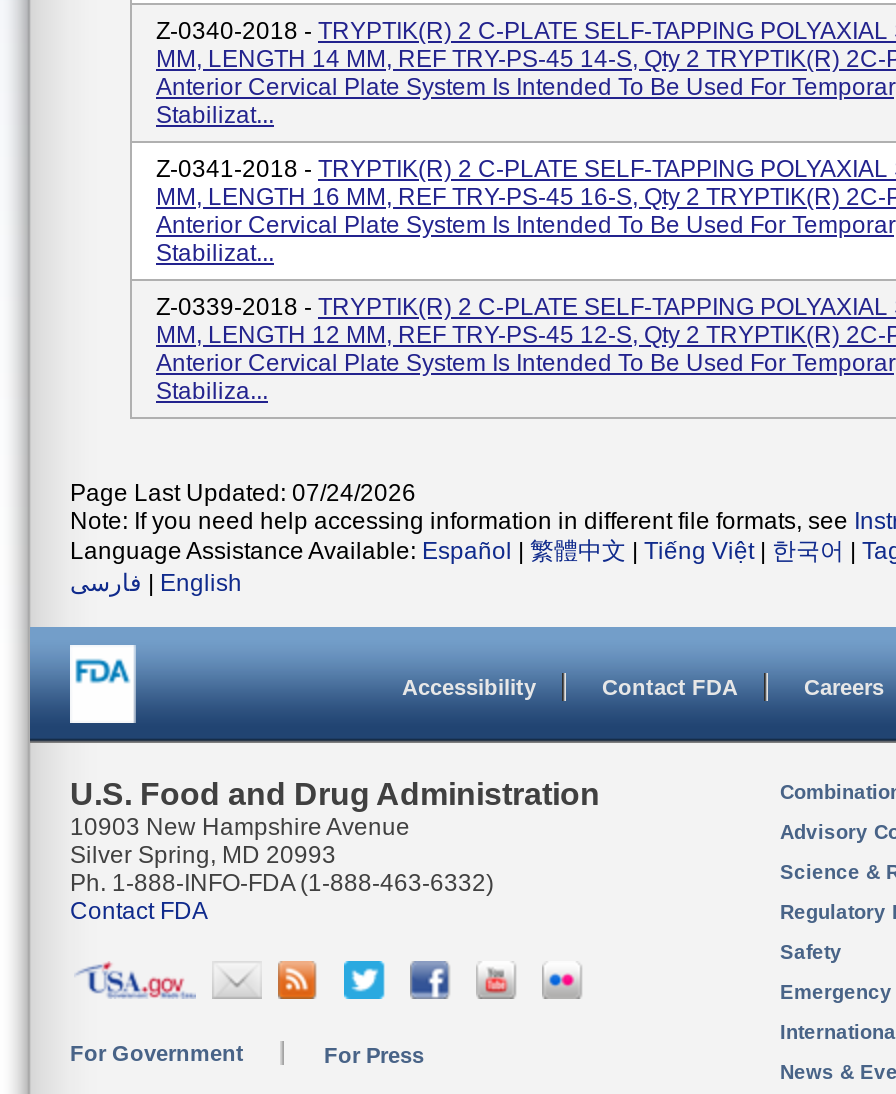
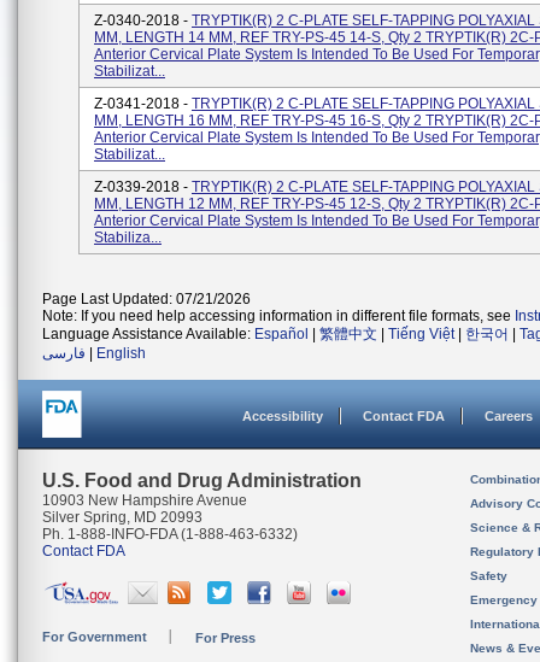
[70,479,416,507] Page Last Updated: 07/24/2026 -> [42,291,251,307] Page Last Updated: 07/21/2026

